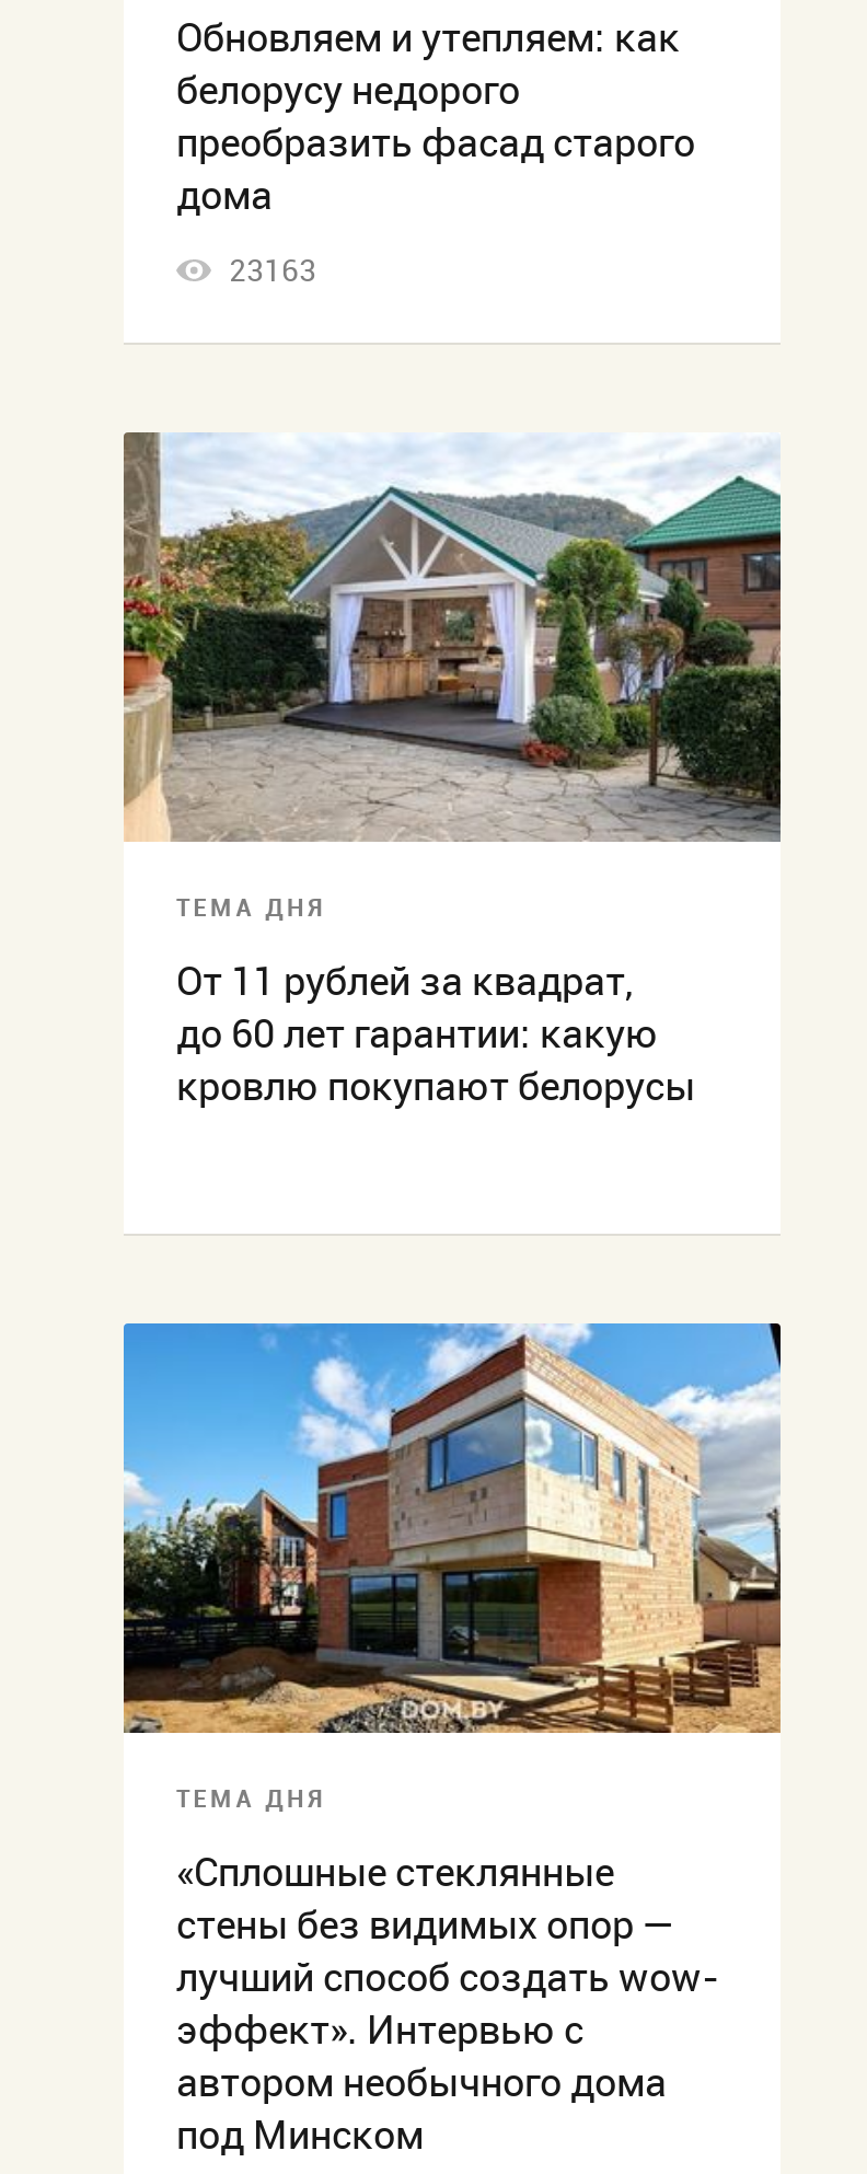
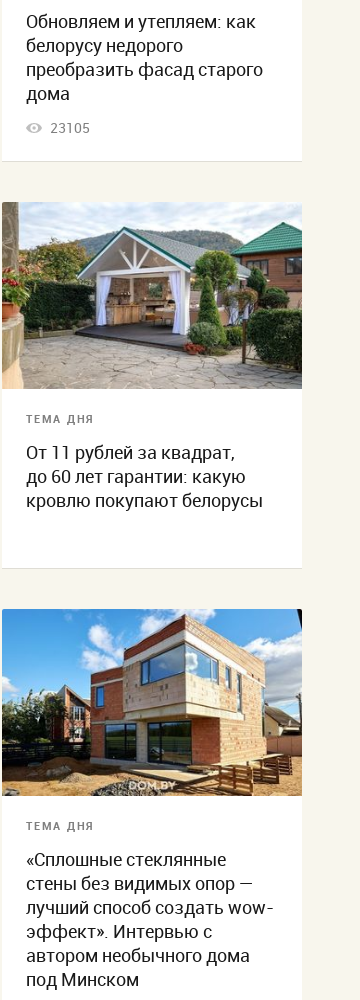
[229,253,316,288] 23163 -> [50,120,90,136] 23105

